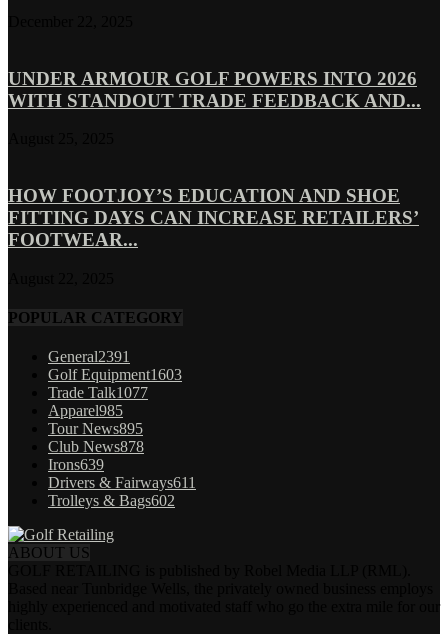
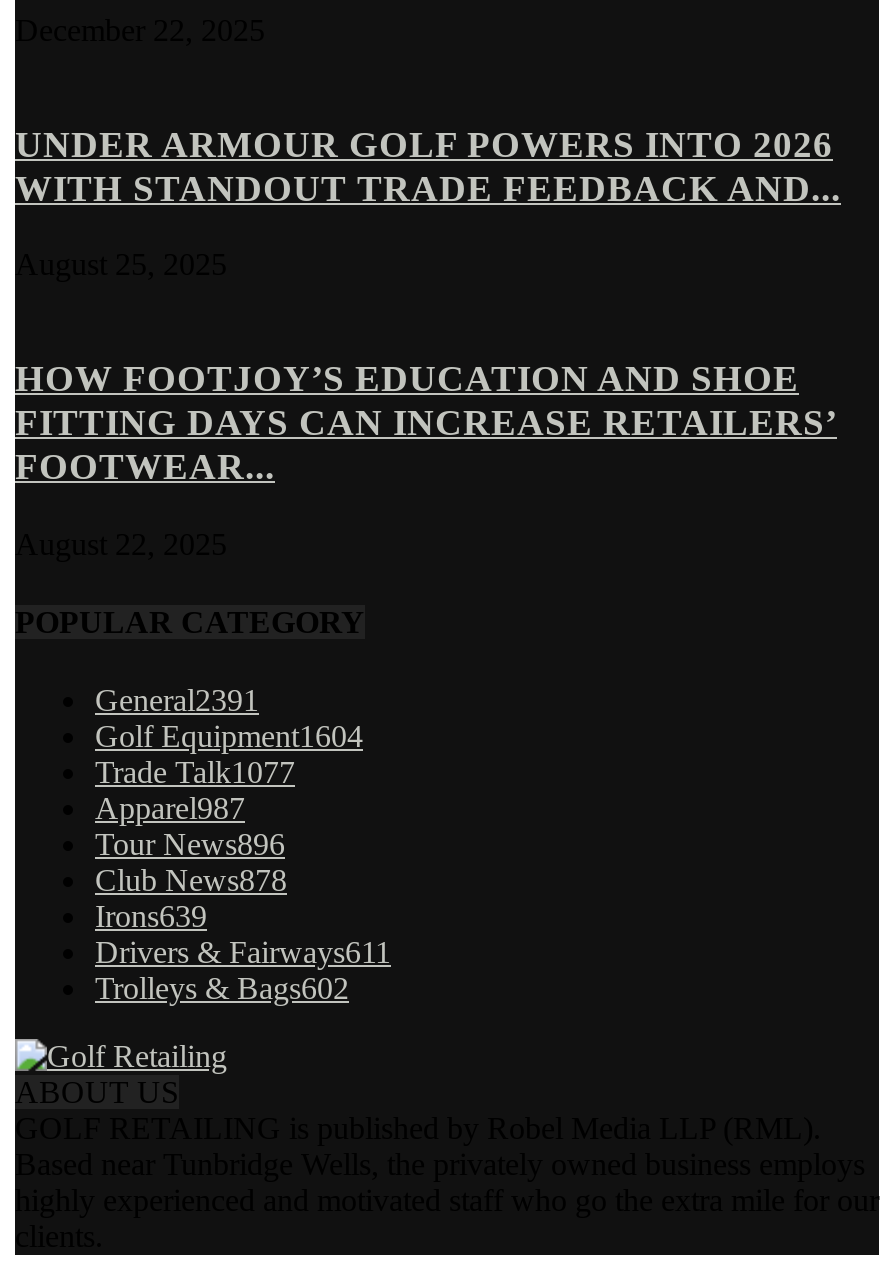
[48,366,182,383] Golf Equipment1603 -> [95,720,363,754] Golf Equipment1604
[48,402,123,419] Apparel985 -> [95,792,245,826] Apparel987
[48,420,143,437] Tour News895 -> [95,828,285,862] Tour News896

